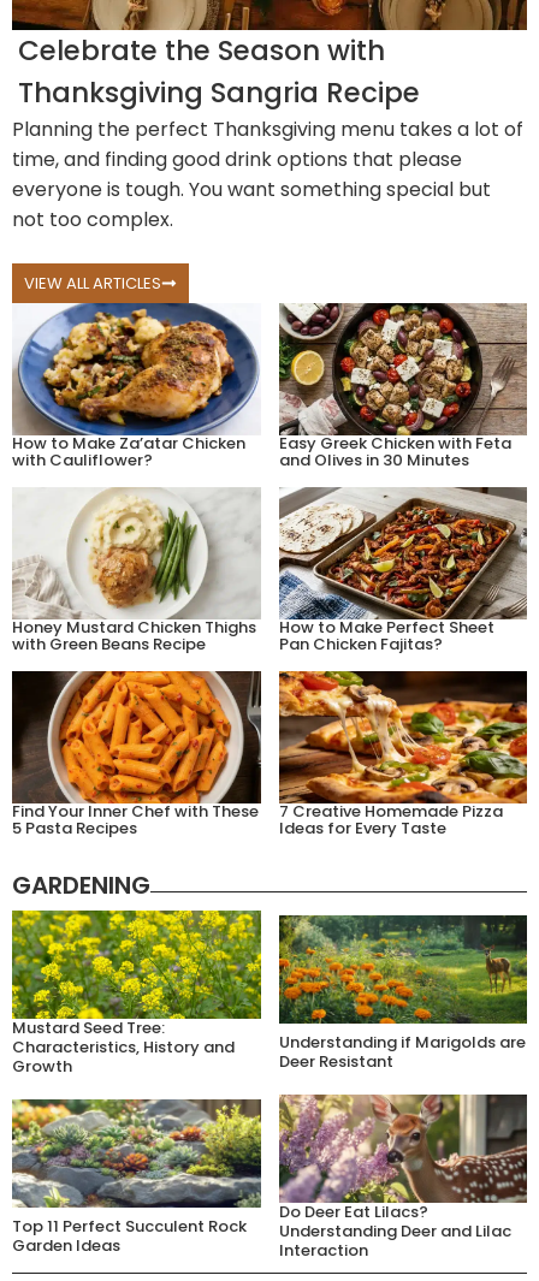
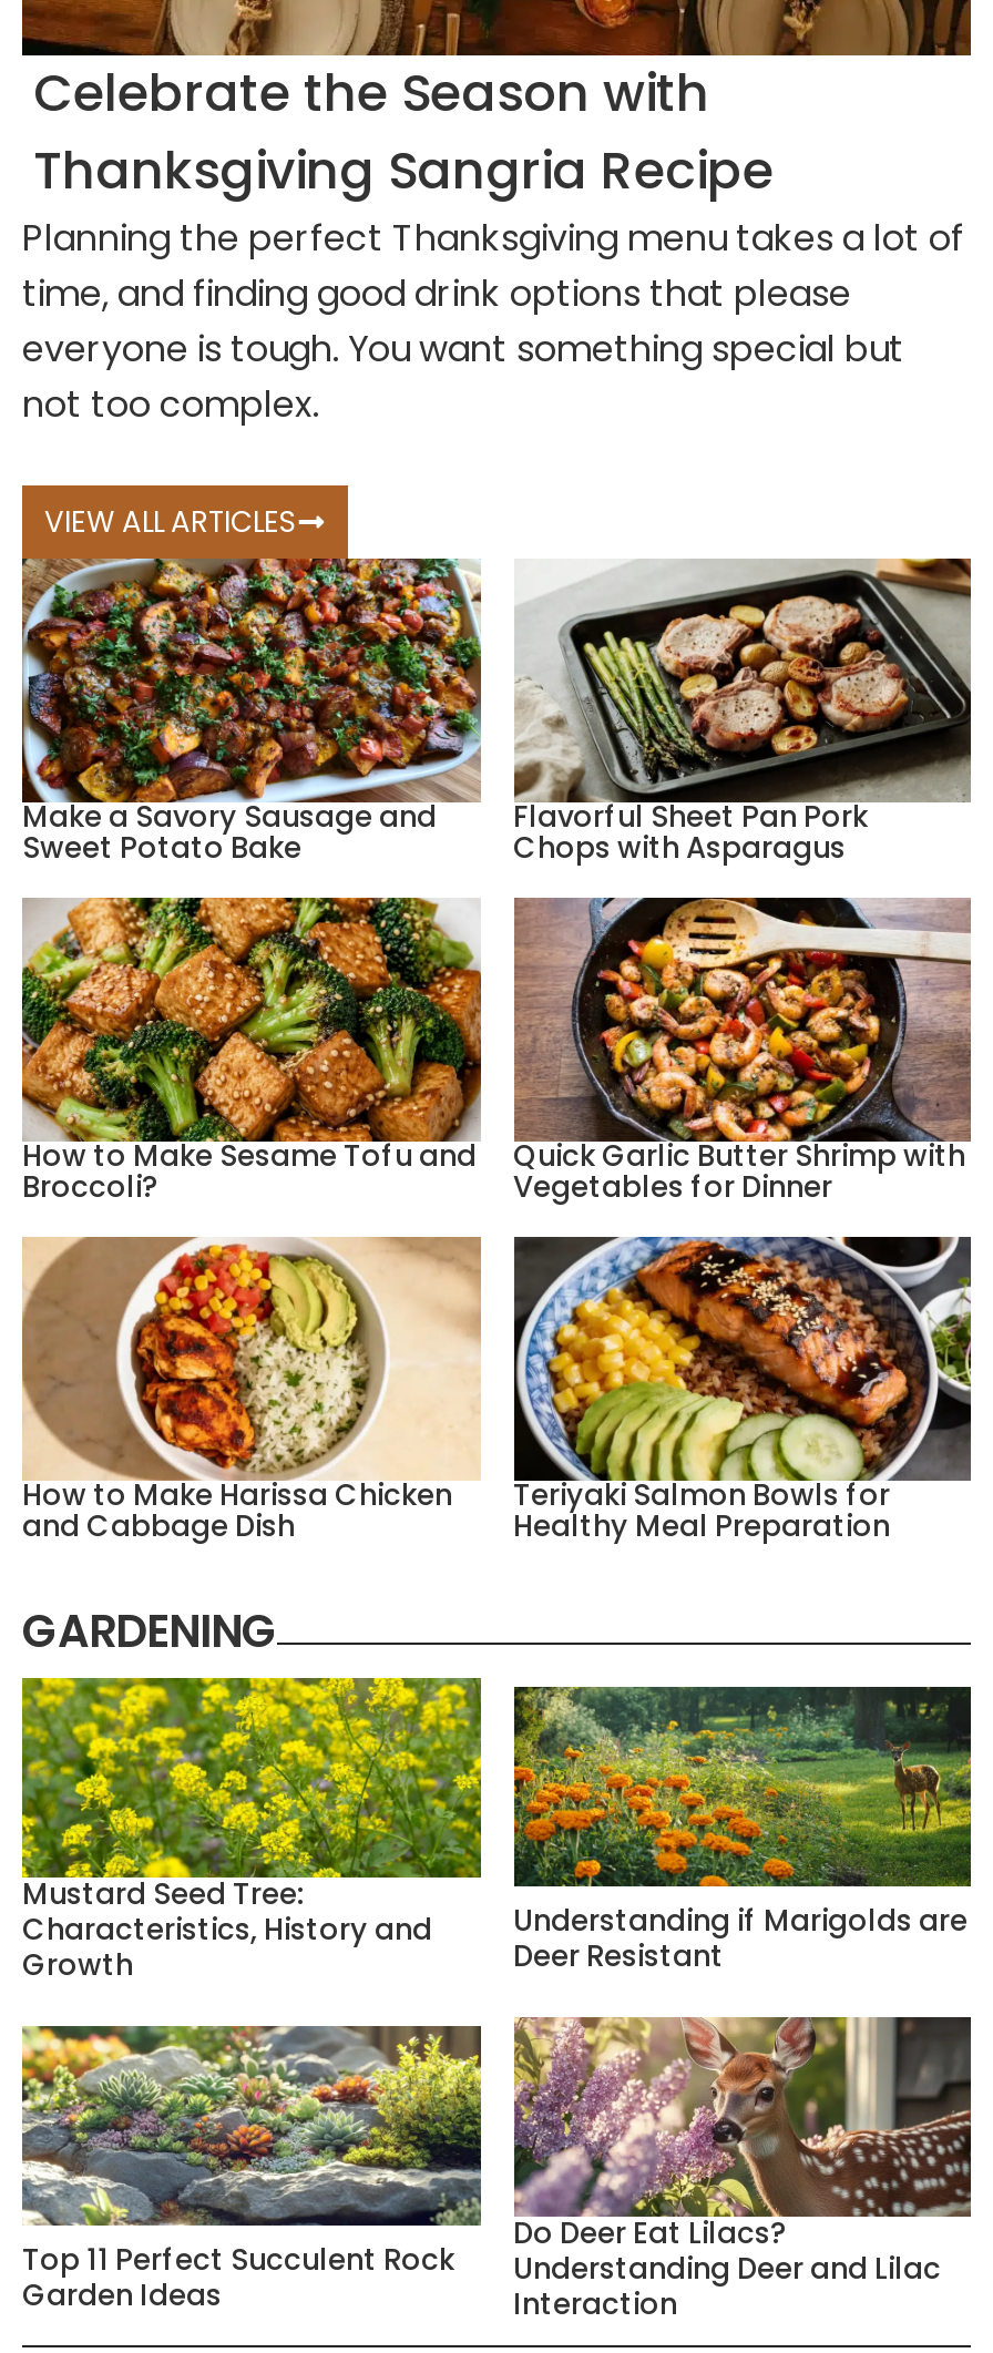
[12,302,261,471] [image] | How to Make Za’atar Chicken | with Cauliflower? -> [20,556,483,869] [image] | Make a Savory Sausage and | Sweet Potato Bake
[278,302,528,471] [image] | Easy Greek Chicken with Feta | and Olives in 30 Minutes -> [513,559,973,869] [image] | Flavorful Sheet Pan Pork | Chops with Asparagus
[12,487,261,655] [image] | Honey Mustard Chicken Thighs | with Green Beans Recipe -> [20,896,483,1208] [image] | How to Make Sesame Tofu and | Broccoli?
[278,486,527,655] [image] | How to Make Perfect Sheet | Pan Chicken Fajitas? -> [512,896,971,1208] [image] | Quick Garlic Butter Shrimp with | Vegetables for Dinner
[11,670,262,839] [image] | Find Your Inner Chef with These | 5 Pasta Recipes -> [20,1235,483,1547] [image] | How to Make Harissa Chicken | and Cabbage Dish
[278,670,528,839] [image] | 7 Creative Homemade Pizza | Ideas for Every Taste -> [512,1235,973,1547] [image] | Teriyaki Salmon Bowls for | Healthy Meal Preparation

